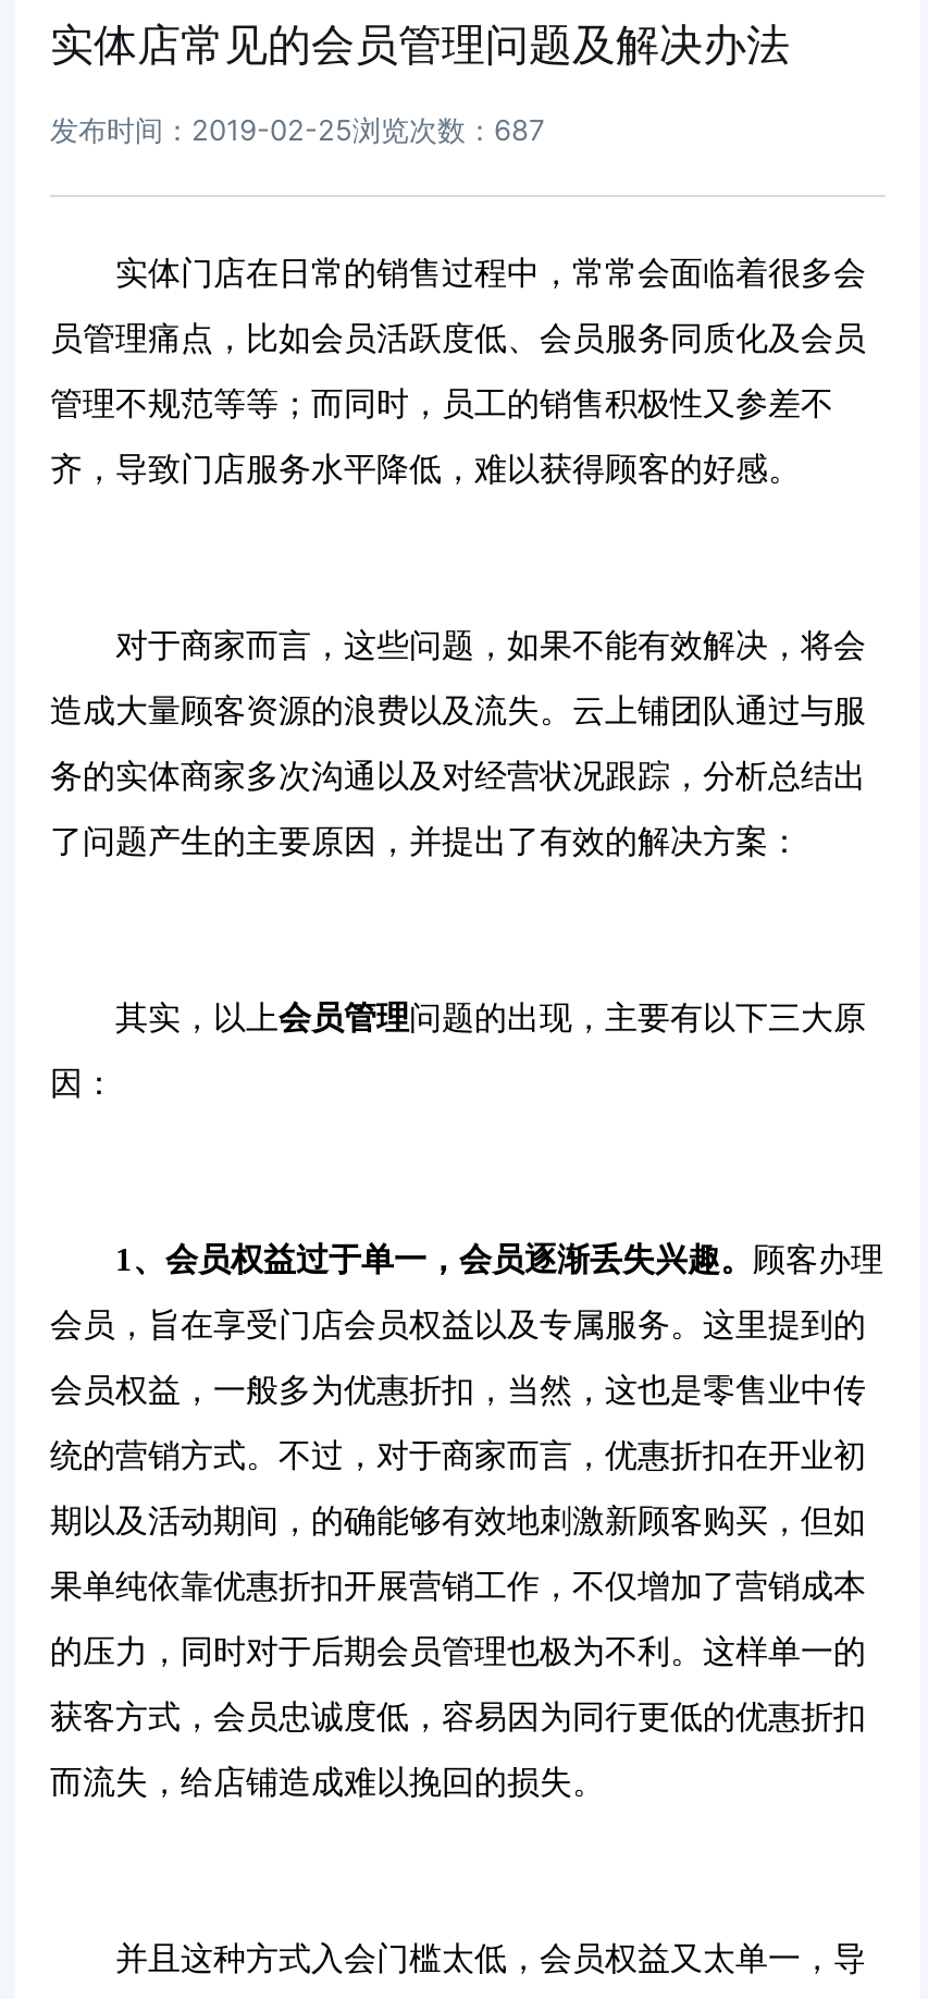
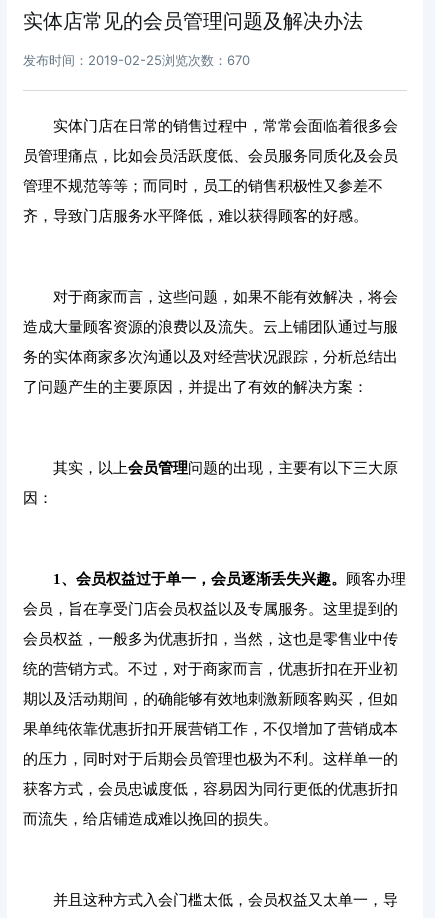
[50,112,544,147] 发布时间：2019-02-25浏览次数：687 -> [23,52,250,68] 发布时间：2019-02-25浏览次数：670

